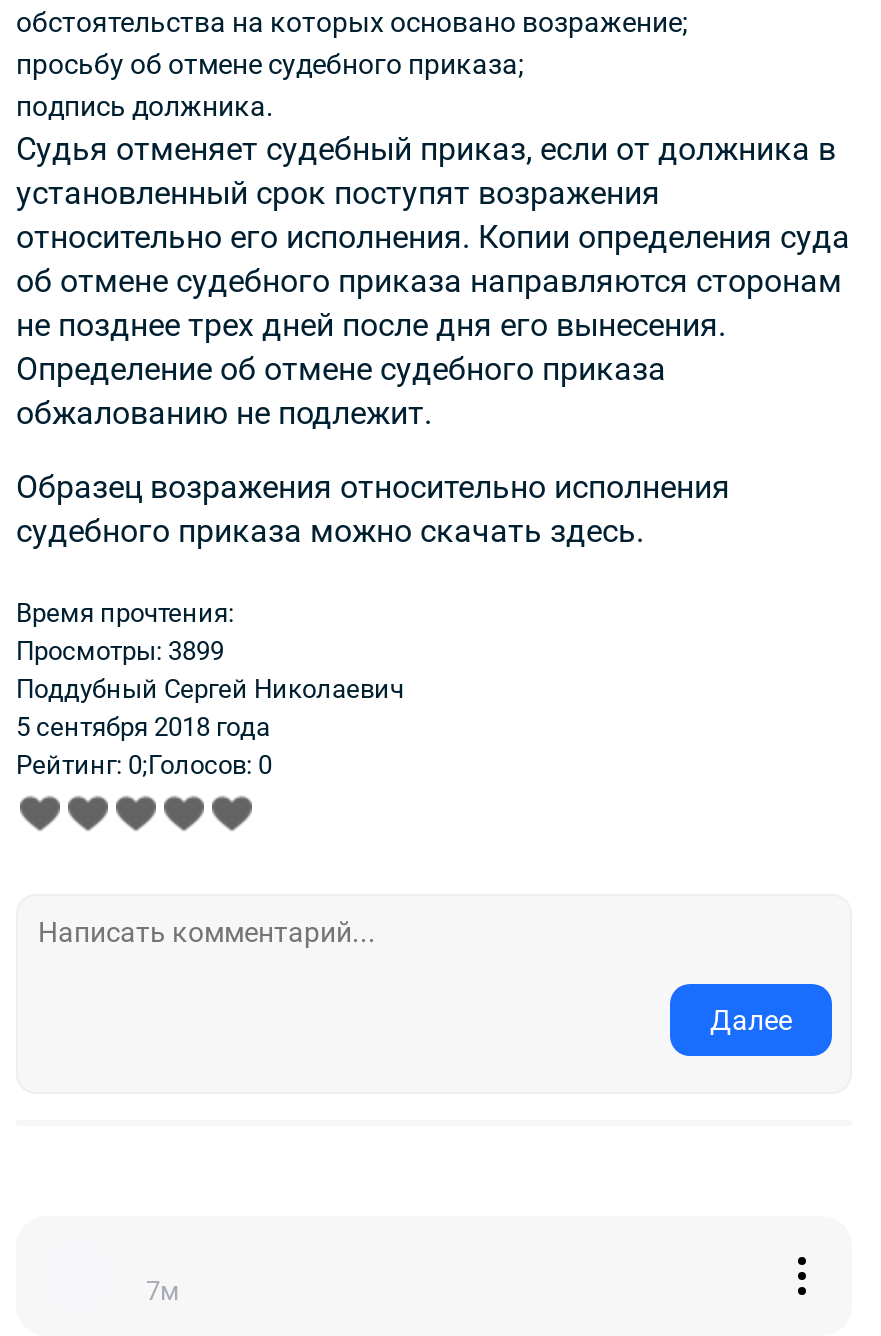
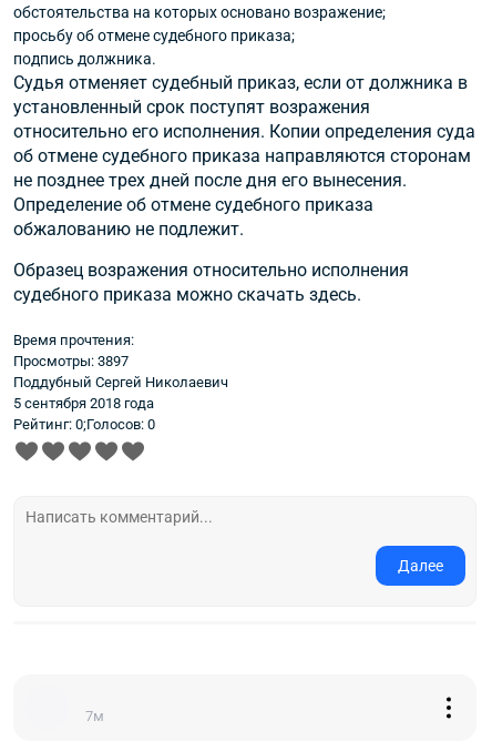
[16,636,224,666] Просмотры: 3899 -> [13,353,129,369] Просмотры: 3897

